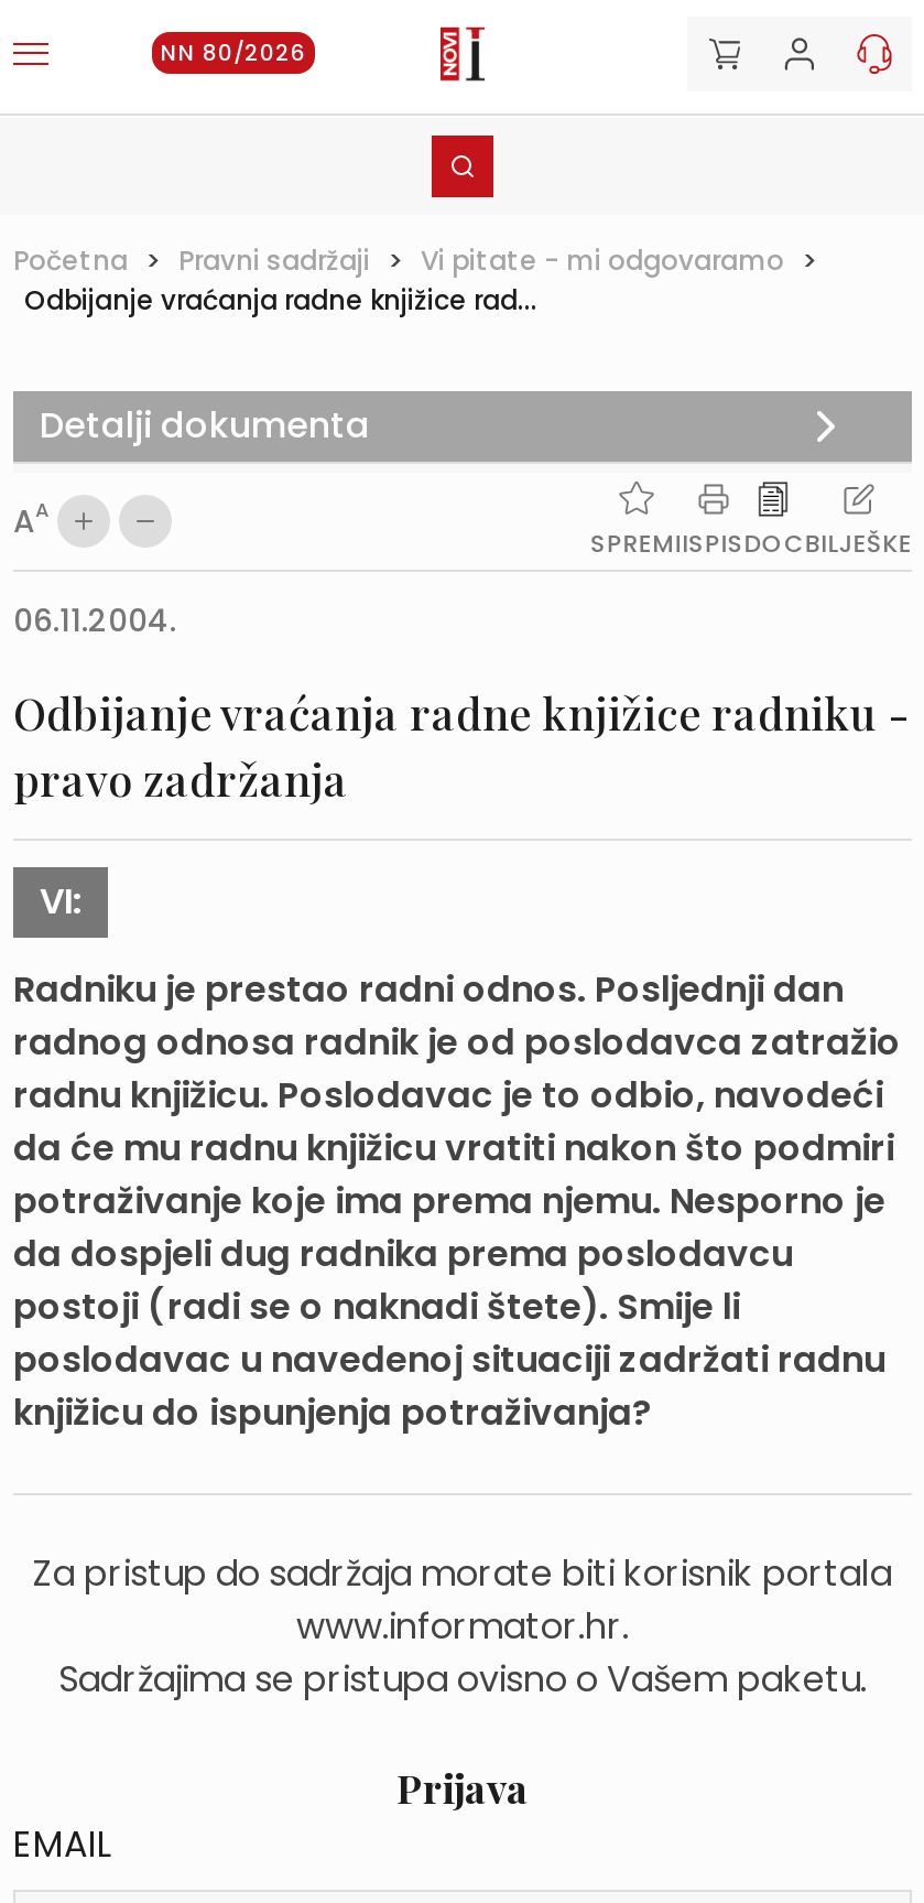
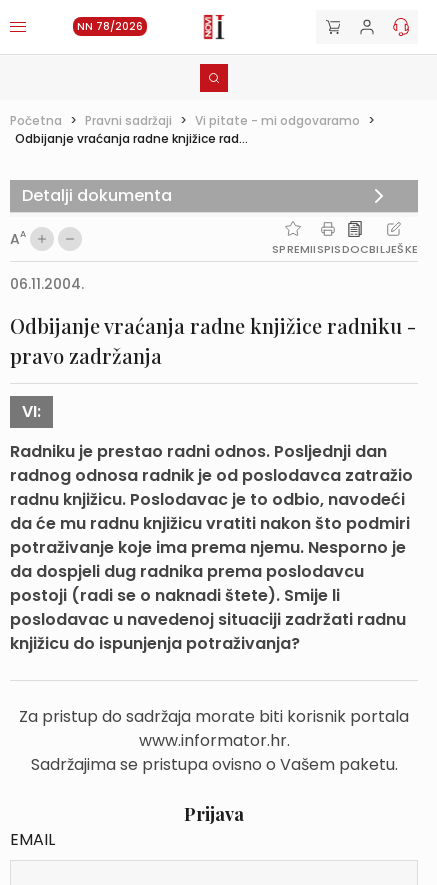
[161,36,306,69] NN 80/2026 -> [77,19,143,34] NN 78/2026

